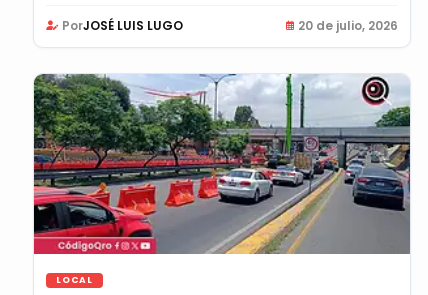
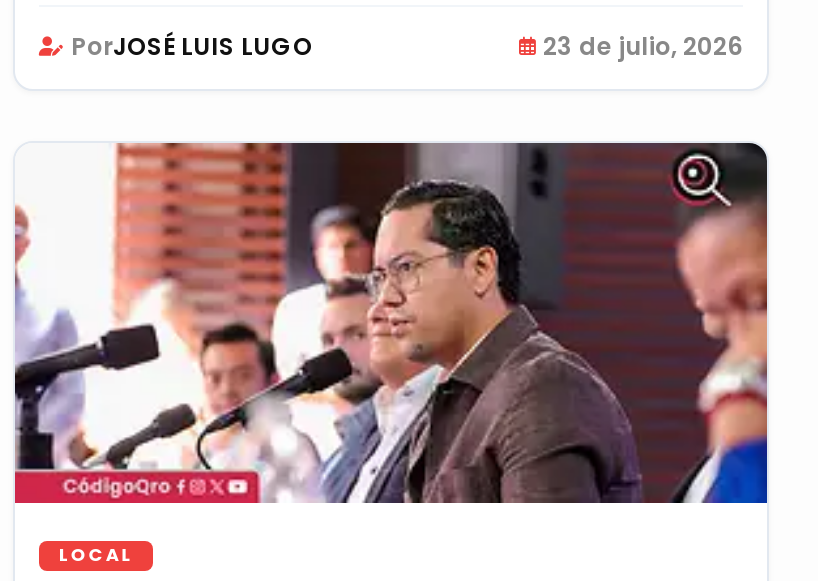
[298,17,398,34] 20 de julio, 2026 -> [543,29,743,63] 23 de julio, 2026
[33,73,411,255] [image] -> [13,141,769,505] [image]

